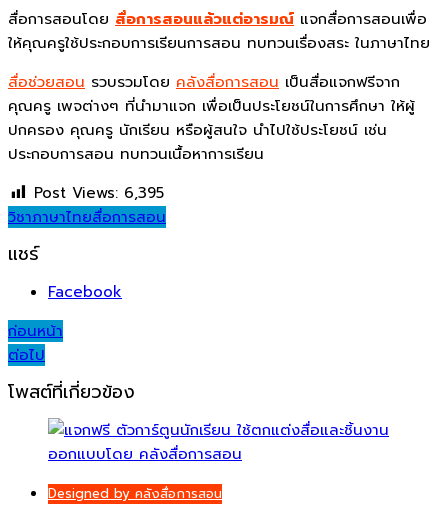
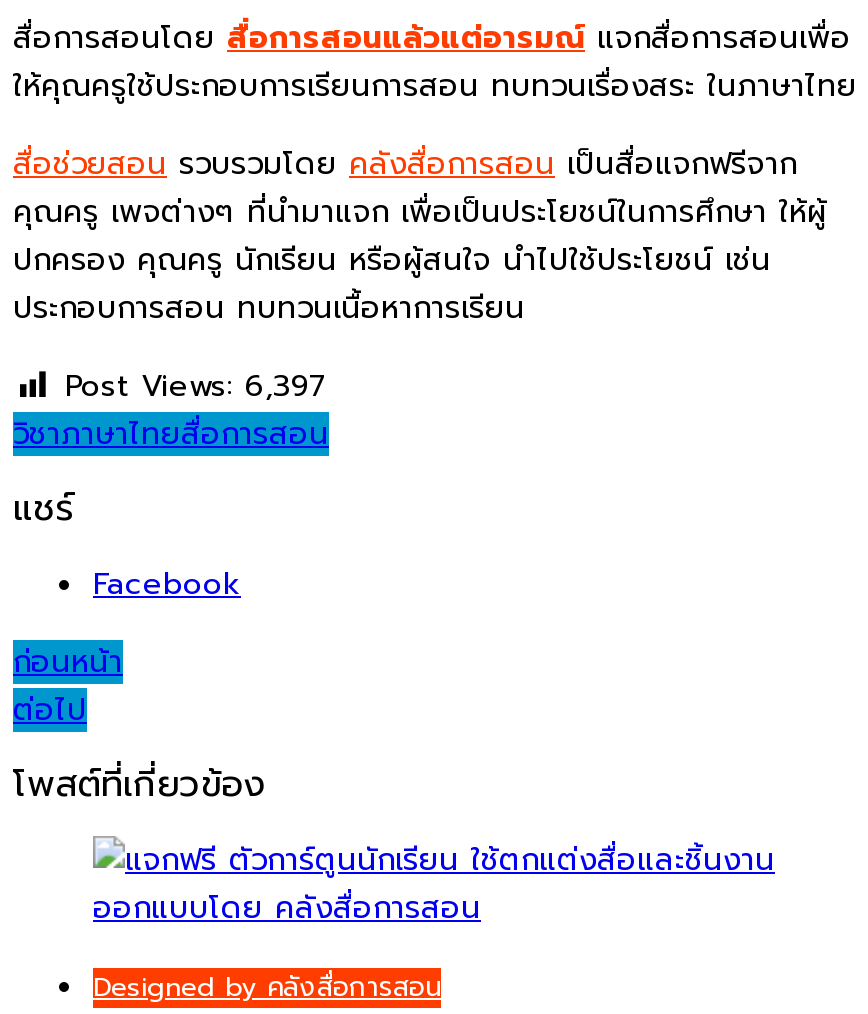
[34,182,164,204] Post Views: 6,395 -> [65,365,327,409] Post Views: 6,397

